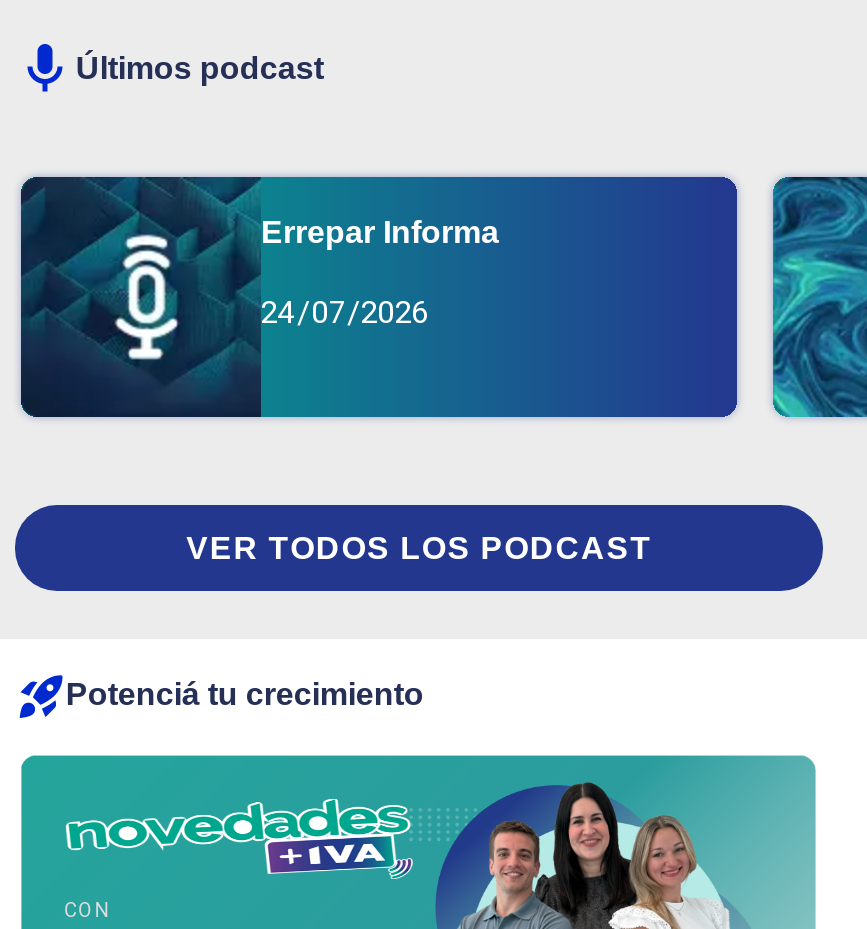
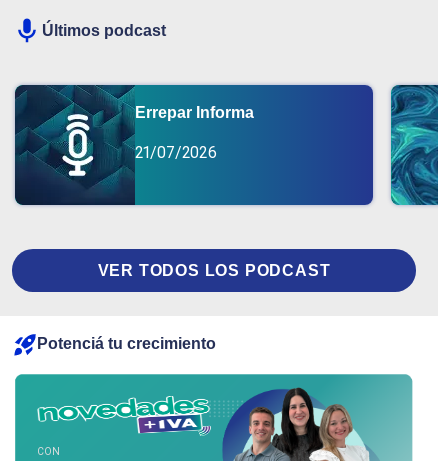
[261,293,431,331] 24/07/2026 -> [135,143,217,162] 21/07/2026

